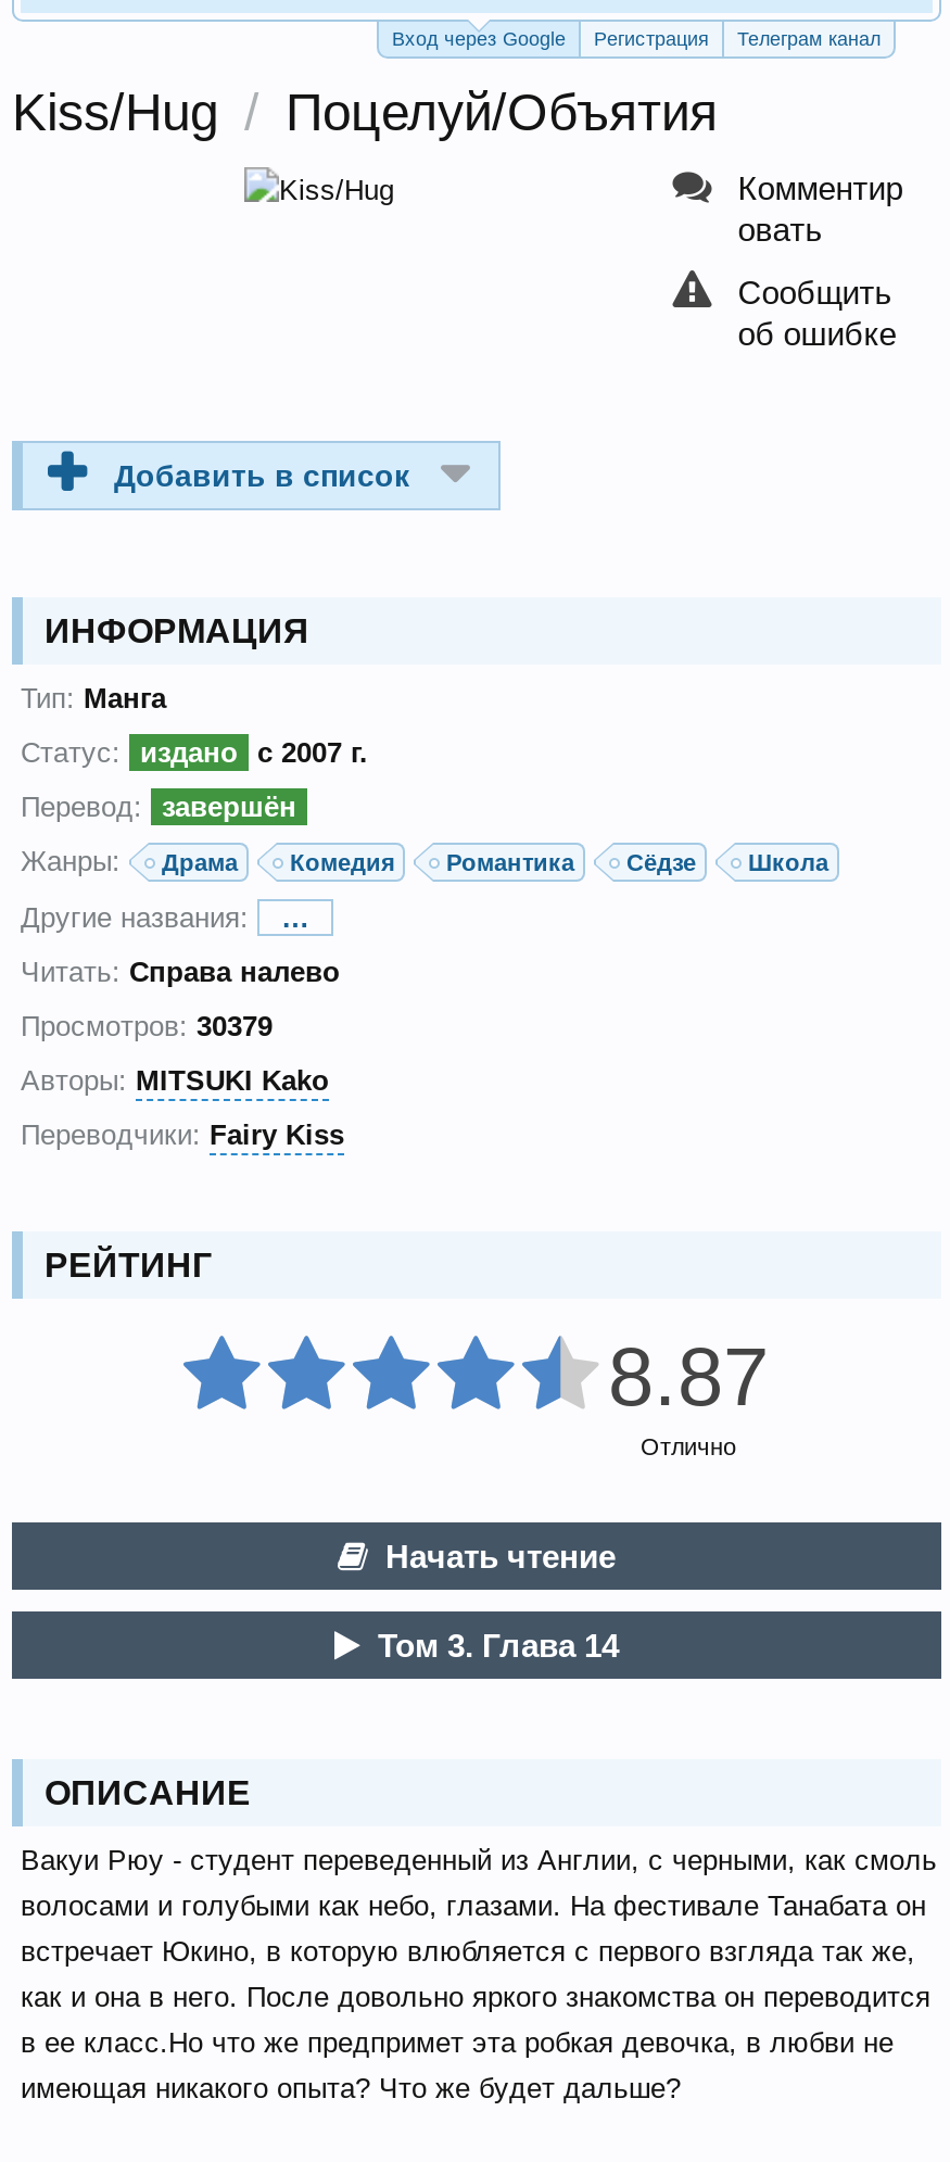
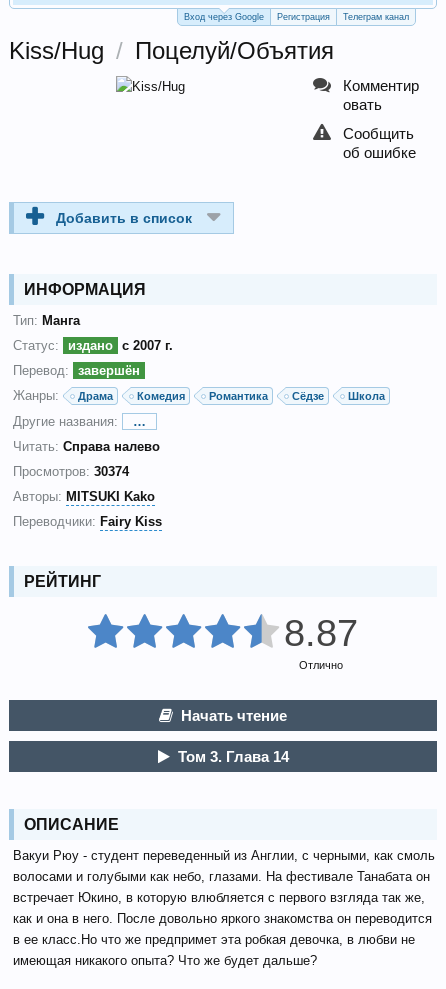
[21,1010,273,1042] Просмотров: 30379 -> [13,464,129,479] Просмотров: 30374

